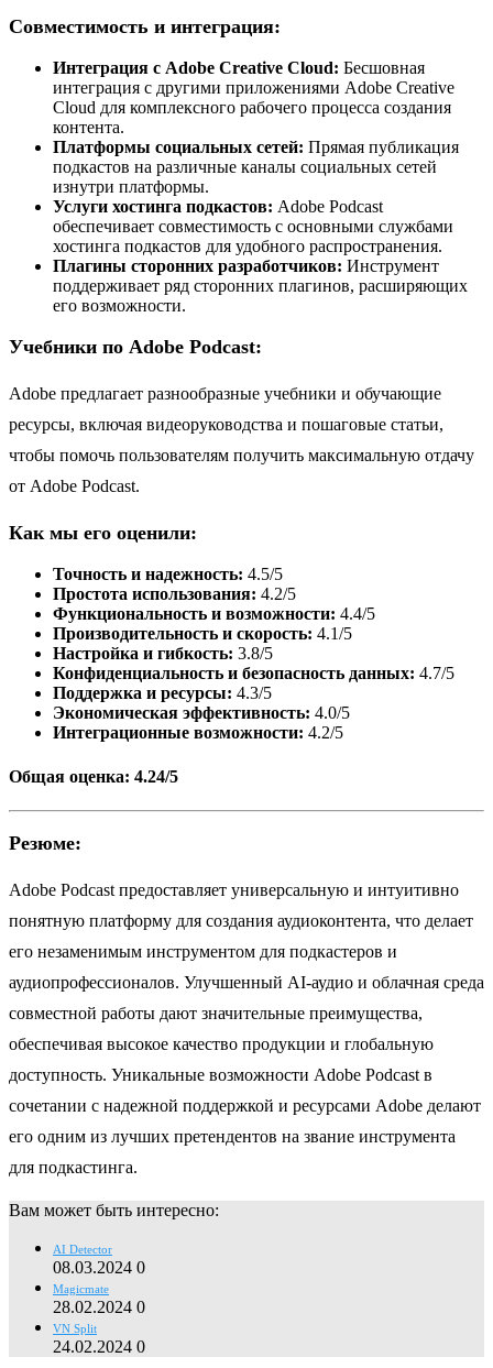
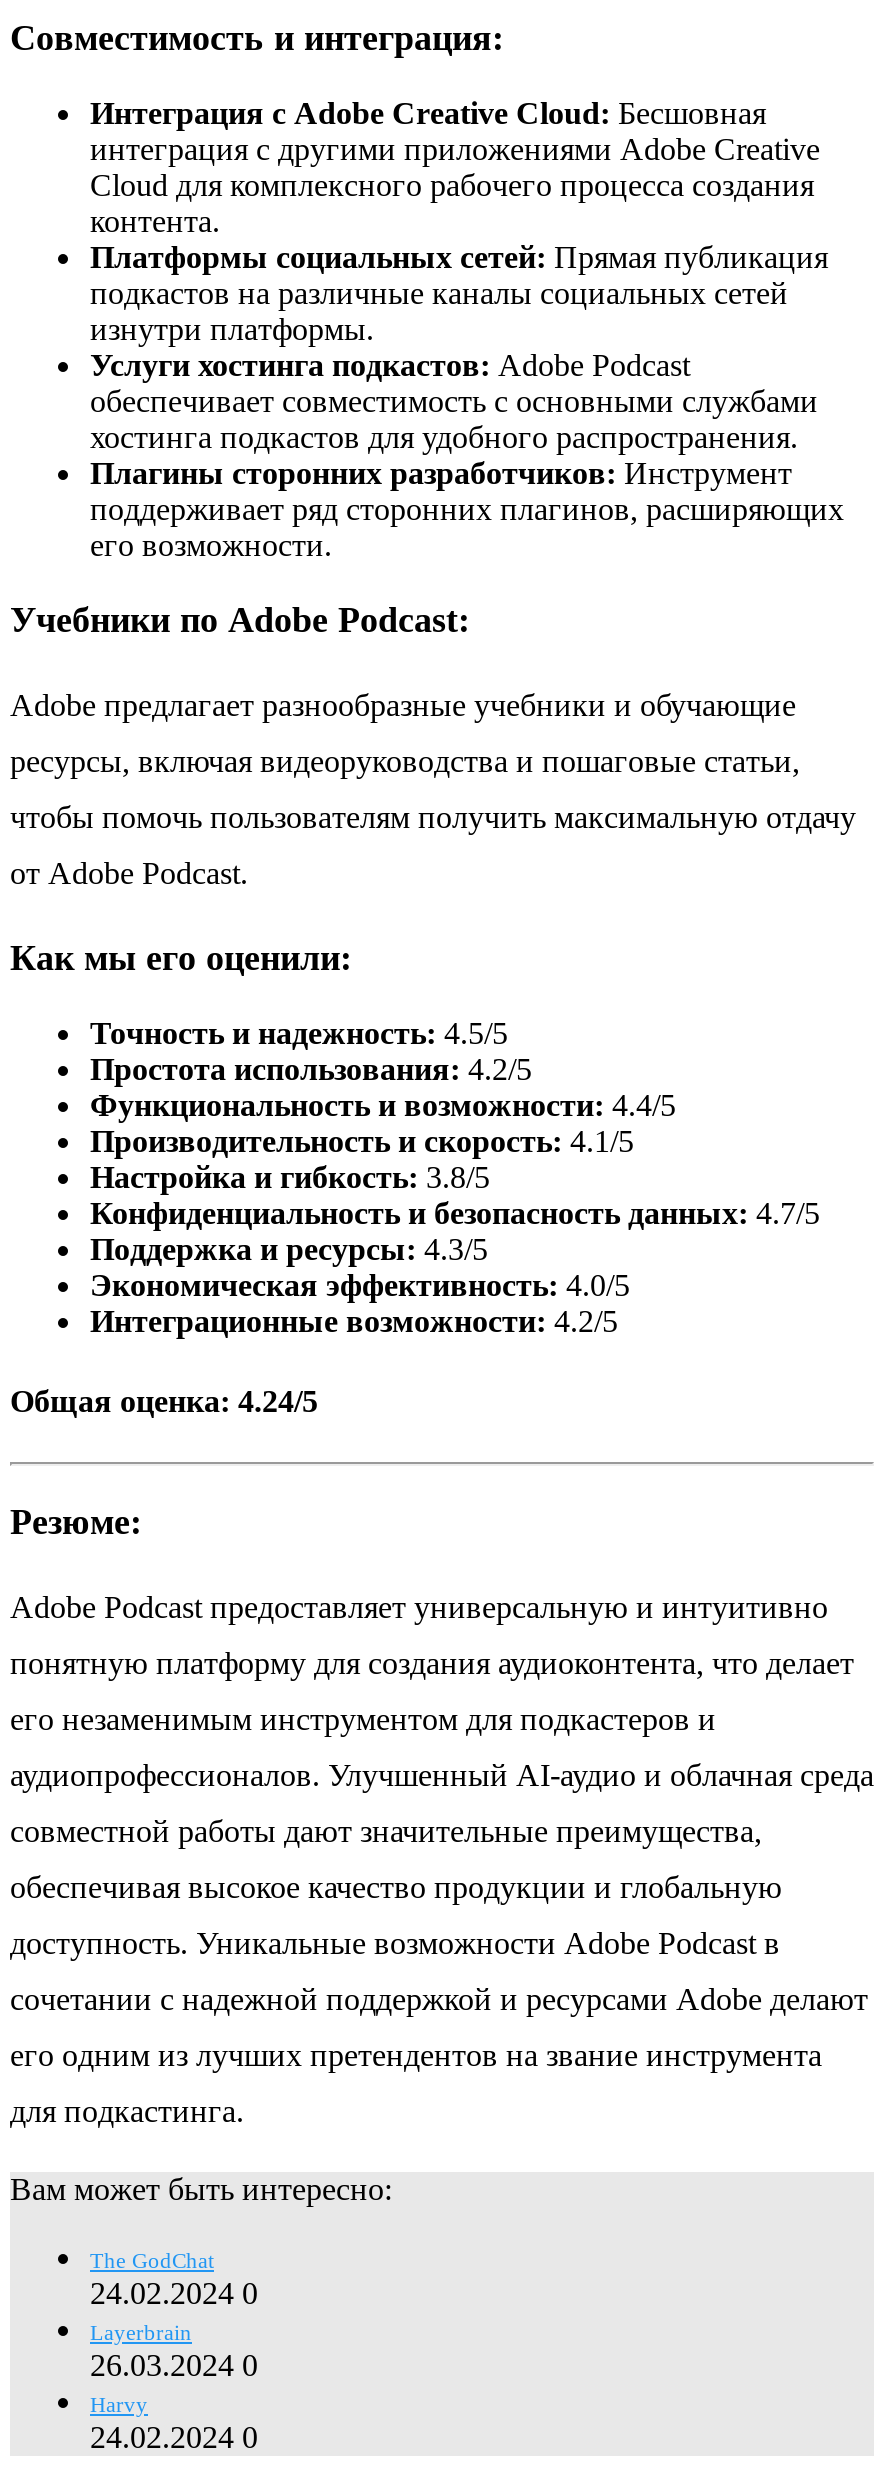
[53,1242,145,1335] AI Detector | 08.03.2024 0 | Magicmate | 28.02.2024 0 | VN Split -> [90,2248,258,2416] The GodChat | 24.02.2024 0 | Layerbrain | 26.03.2024 0 | Harvy

